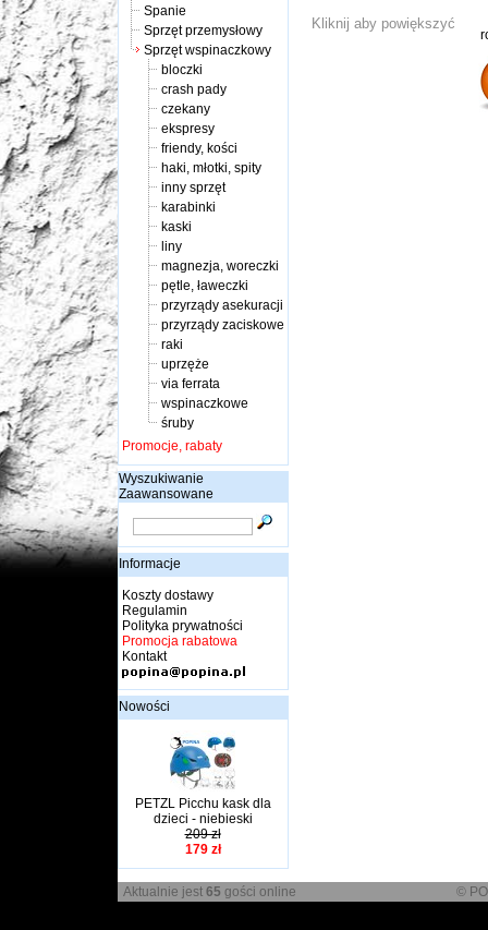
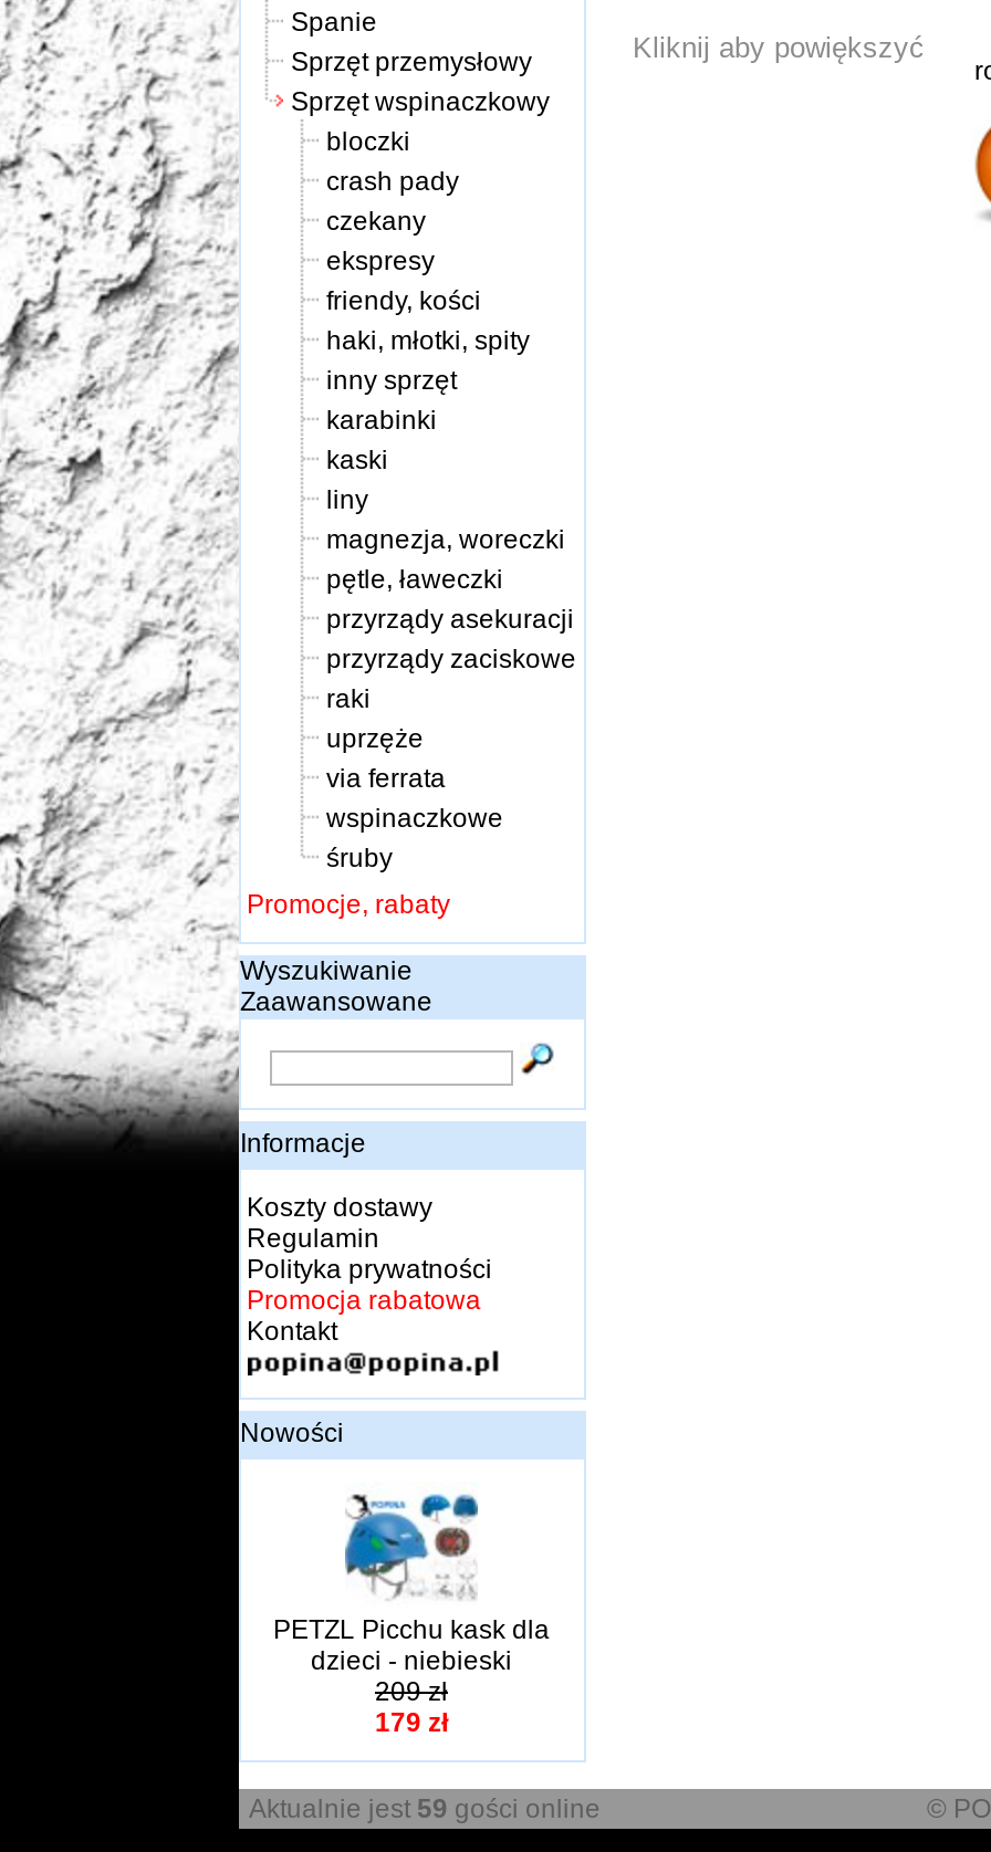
[117,884,296,899] Aktualnie jest 65 gości online -> [238,1793,601,1824] Aktualnie jest 59 gości online

